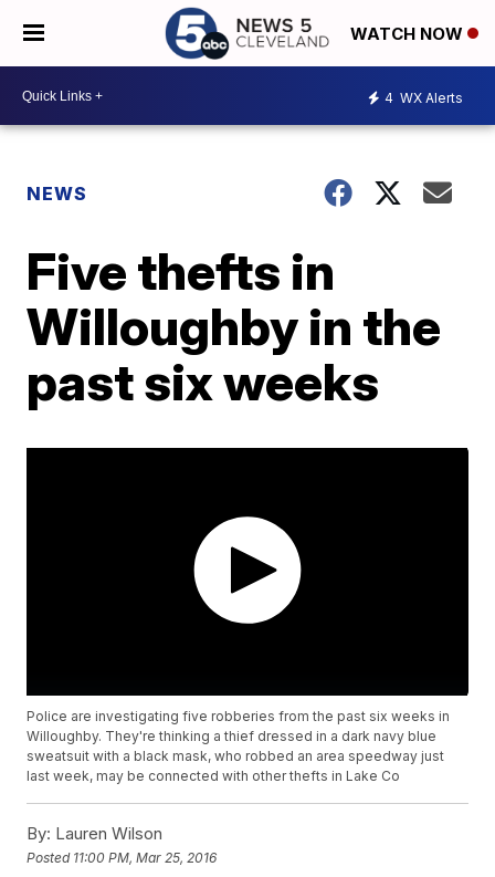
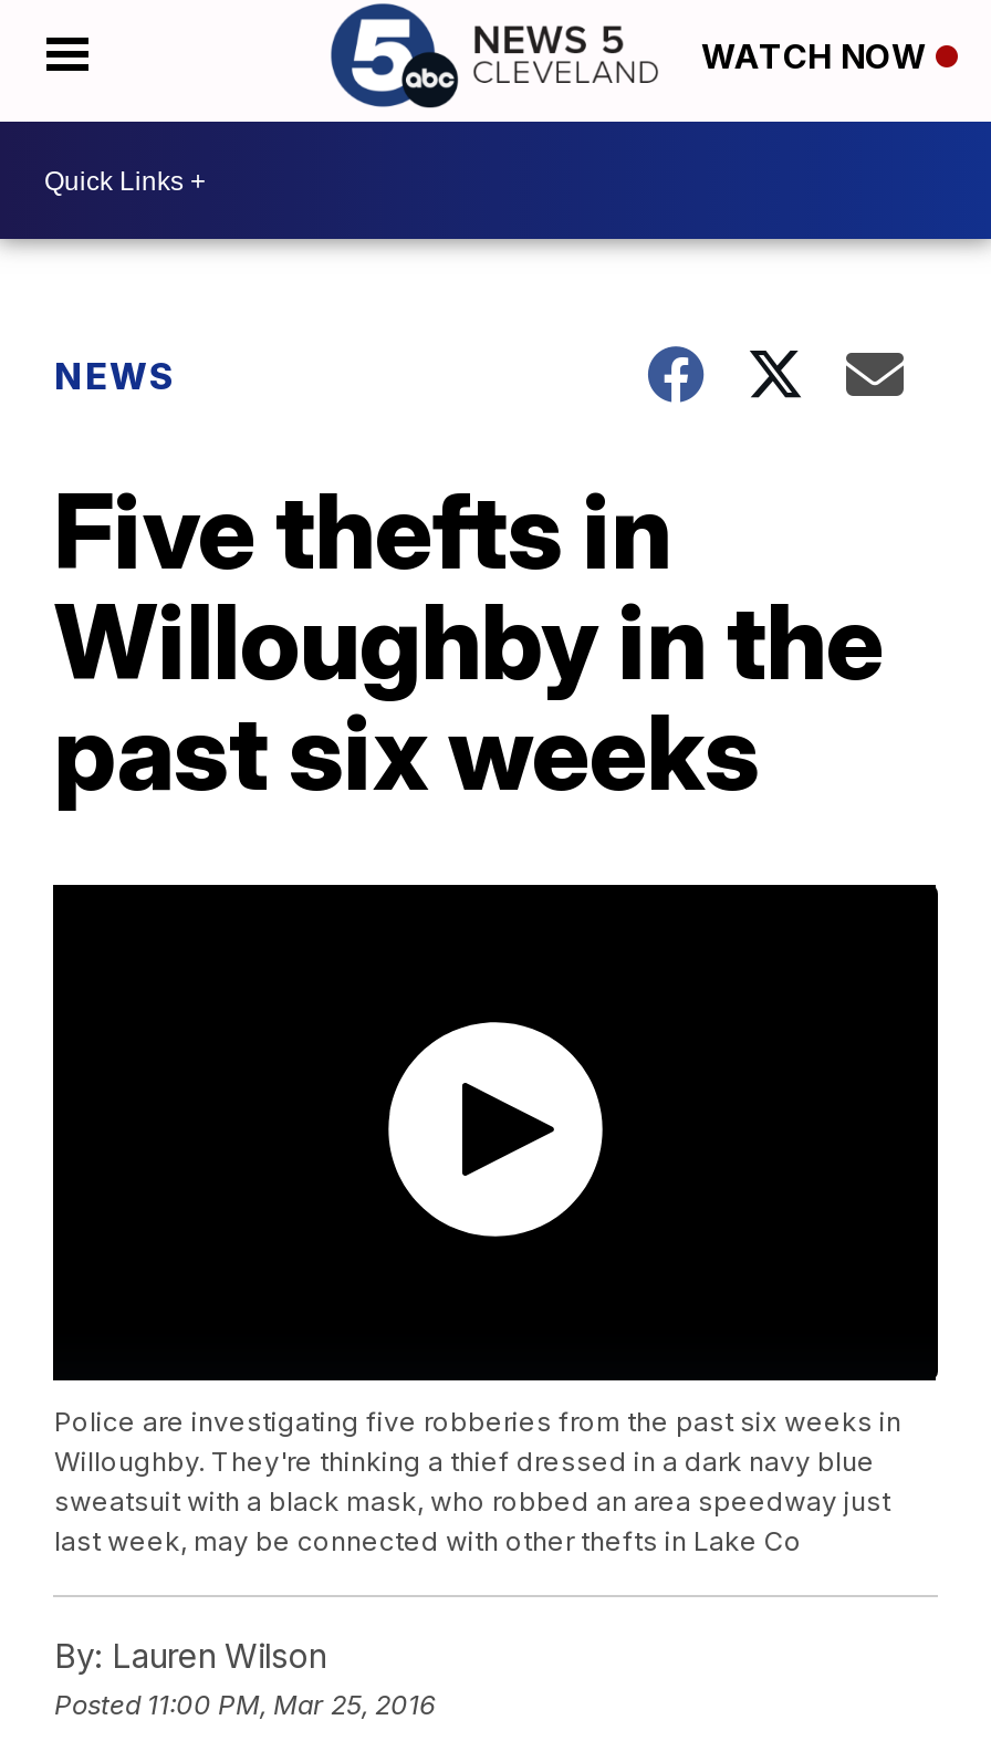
[385,89,463,106] 4 WX Alerts -> none

